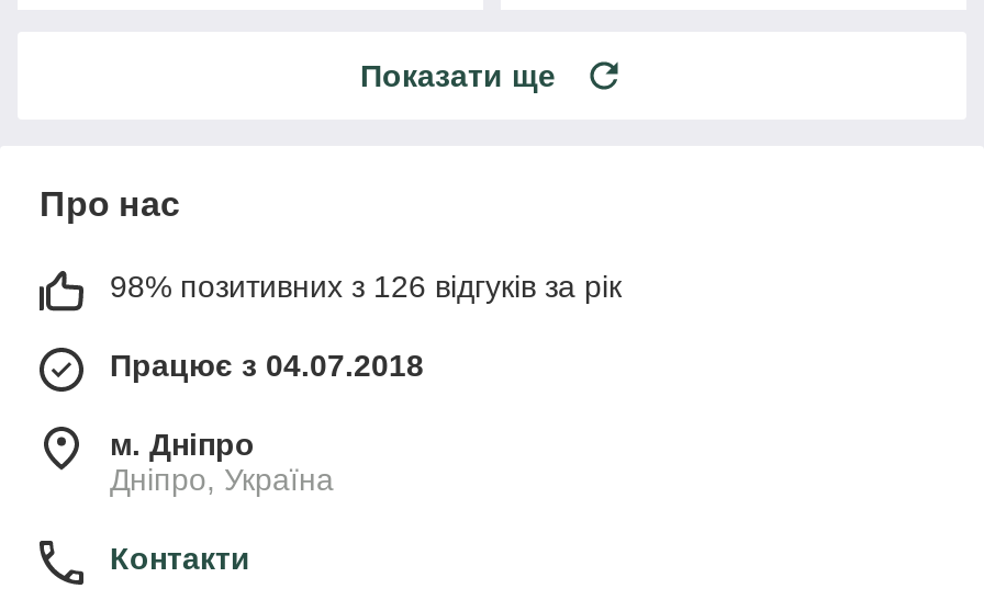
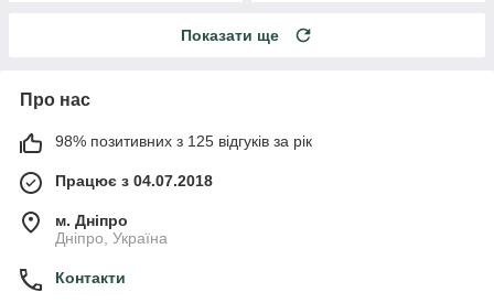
[110,270,622,305] 98% позитивних з 126 відгуків за рік -> [55,133,312,150] 98% позитивних з 125 відгуків за рік

